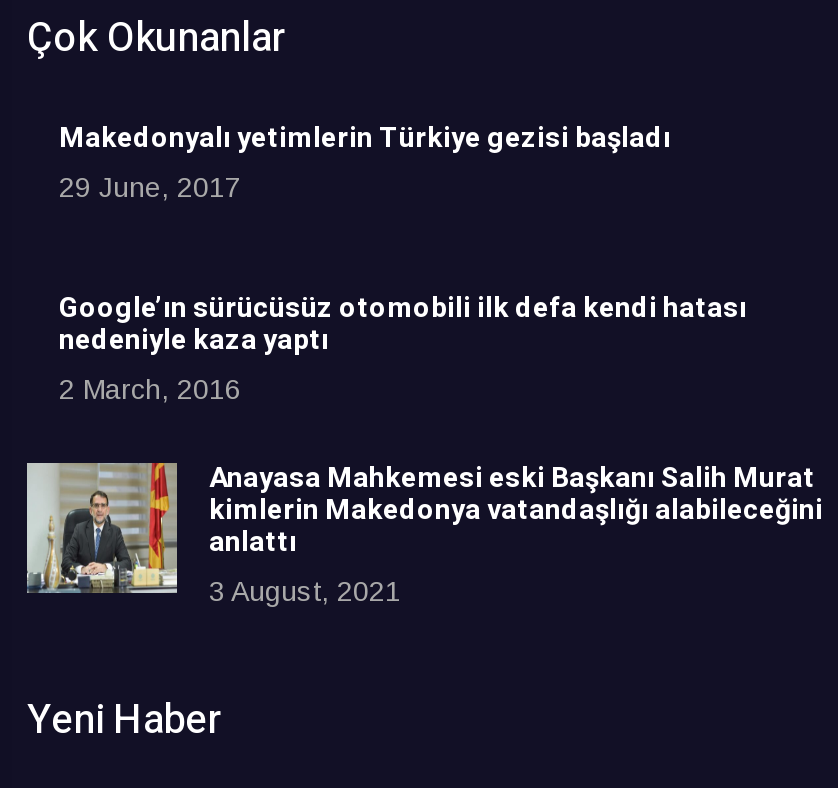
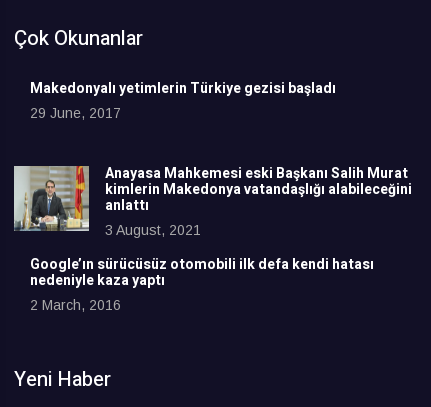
moved [59,287,747,405] -> [30,254,374,313]: Google’ın sürücüsüz otomobili ilk defa kendi hatası | nedeniyle kaza yaptı | 2 March, 2016
moved [27,457,823,607] -> [14,163,412,238]: [image] | Anayasa Mahkemesi eski Başkanı Salih Murat | kimlerin Makedonya vatandaşlığı alabileceğini | anlattı | 3 August, 2021

